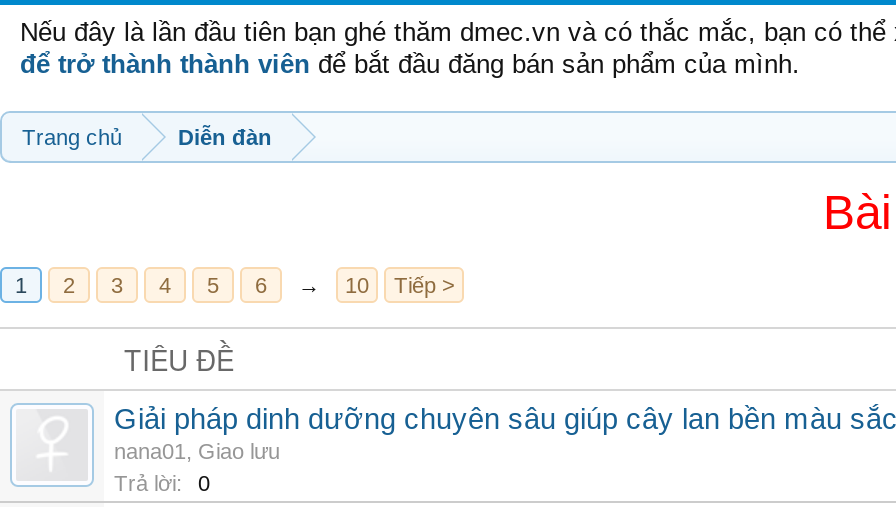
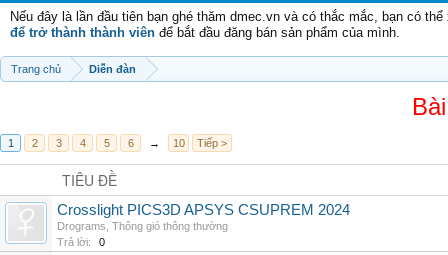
[114,403,896,463] Giải pháp dinh dưỡng chuyên sâu giúp cây lan bền màu sắc | nana01, Giao lưu -> [57,202,350,232] Crosslight PICS3D APSYS CSUPREM 2024 | Drograms, Thông gió thông thường

